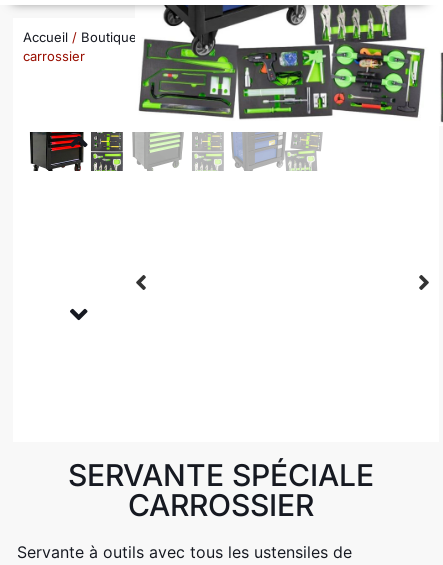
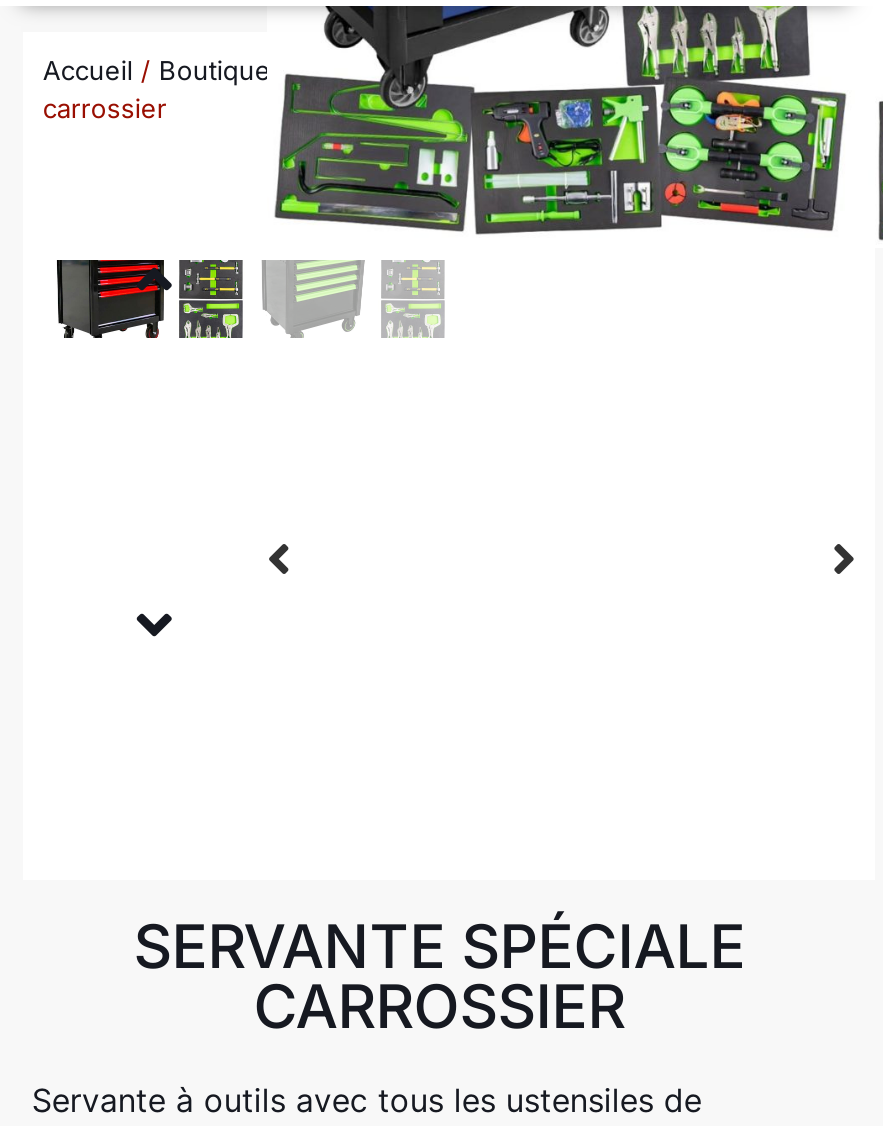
[231,131,323,171] [image] -> none

